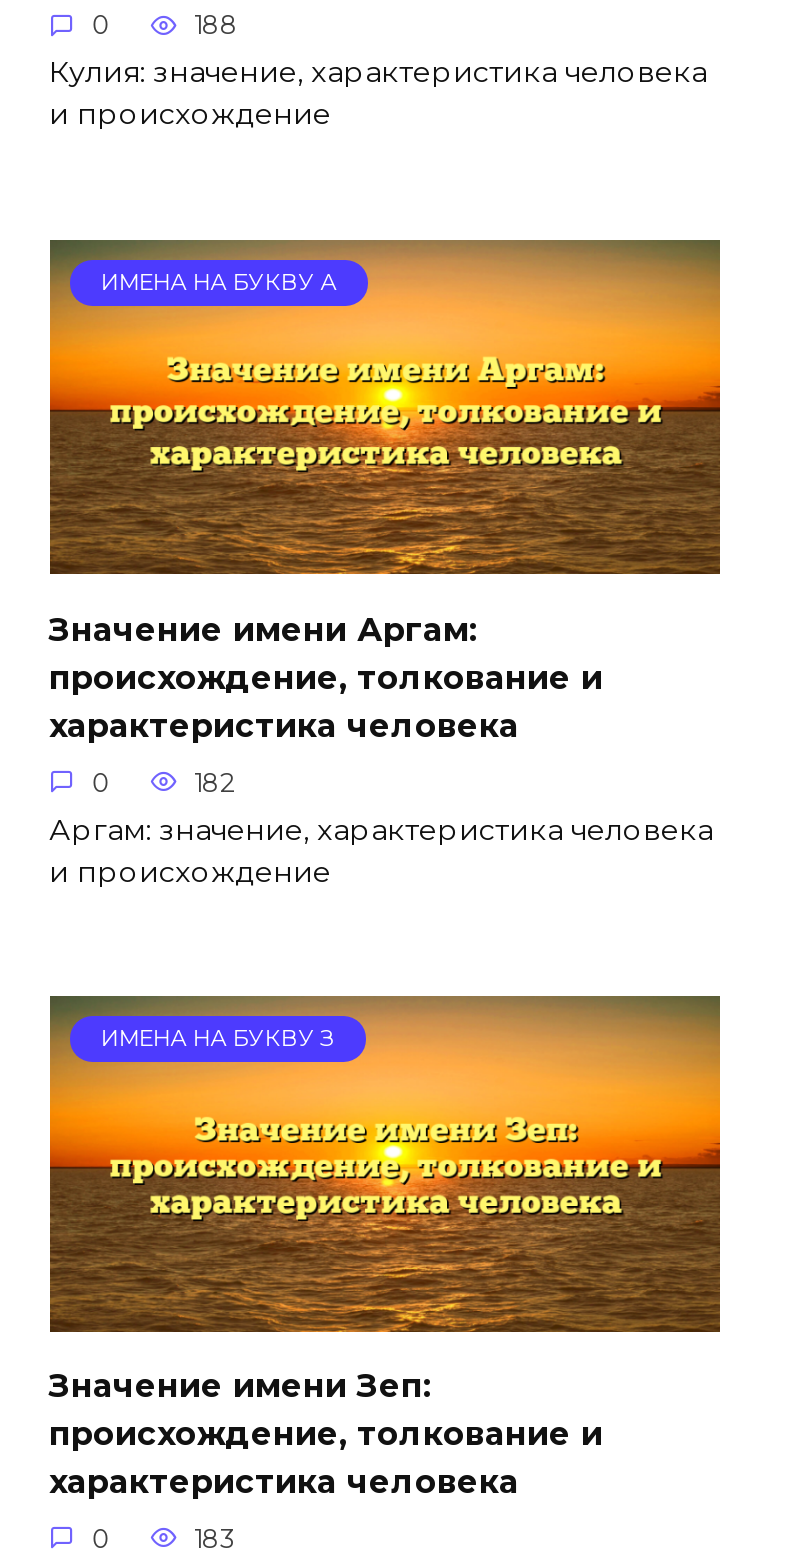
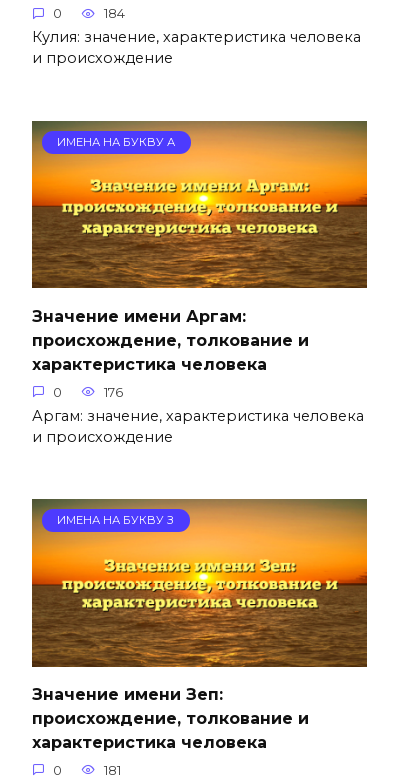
[194,11,238,41] 188 -> [104,6,125,21] 184
[194,767,234,797] 182 -> [104,385,123,400] 176
[194,1524,236,1554] 183 -> [104,763,121,778] 181

